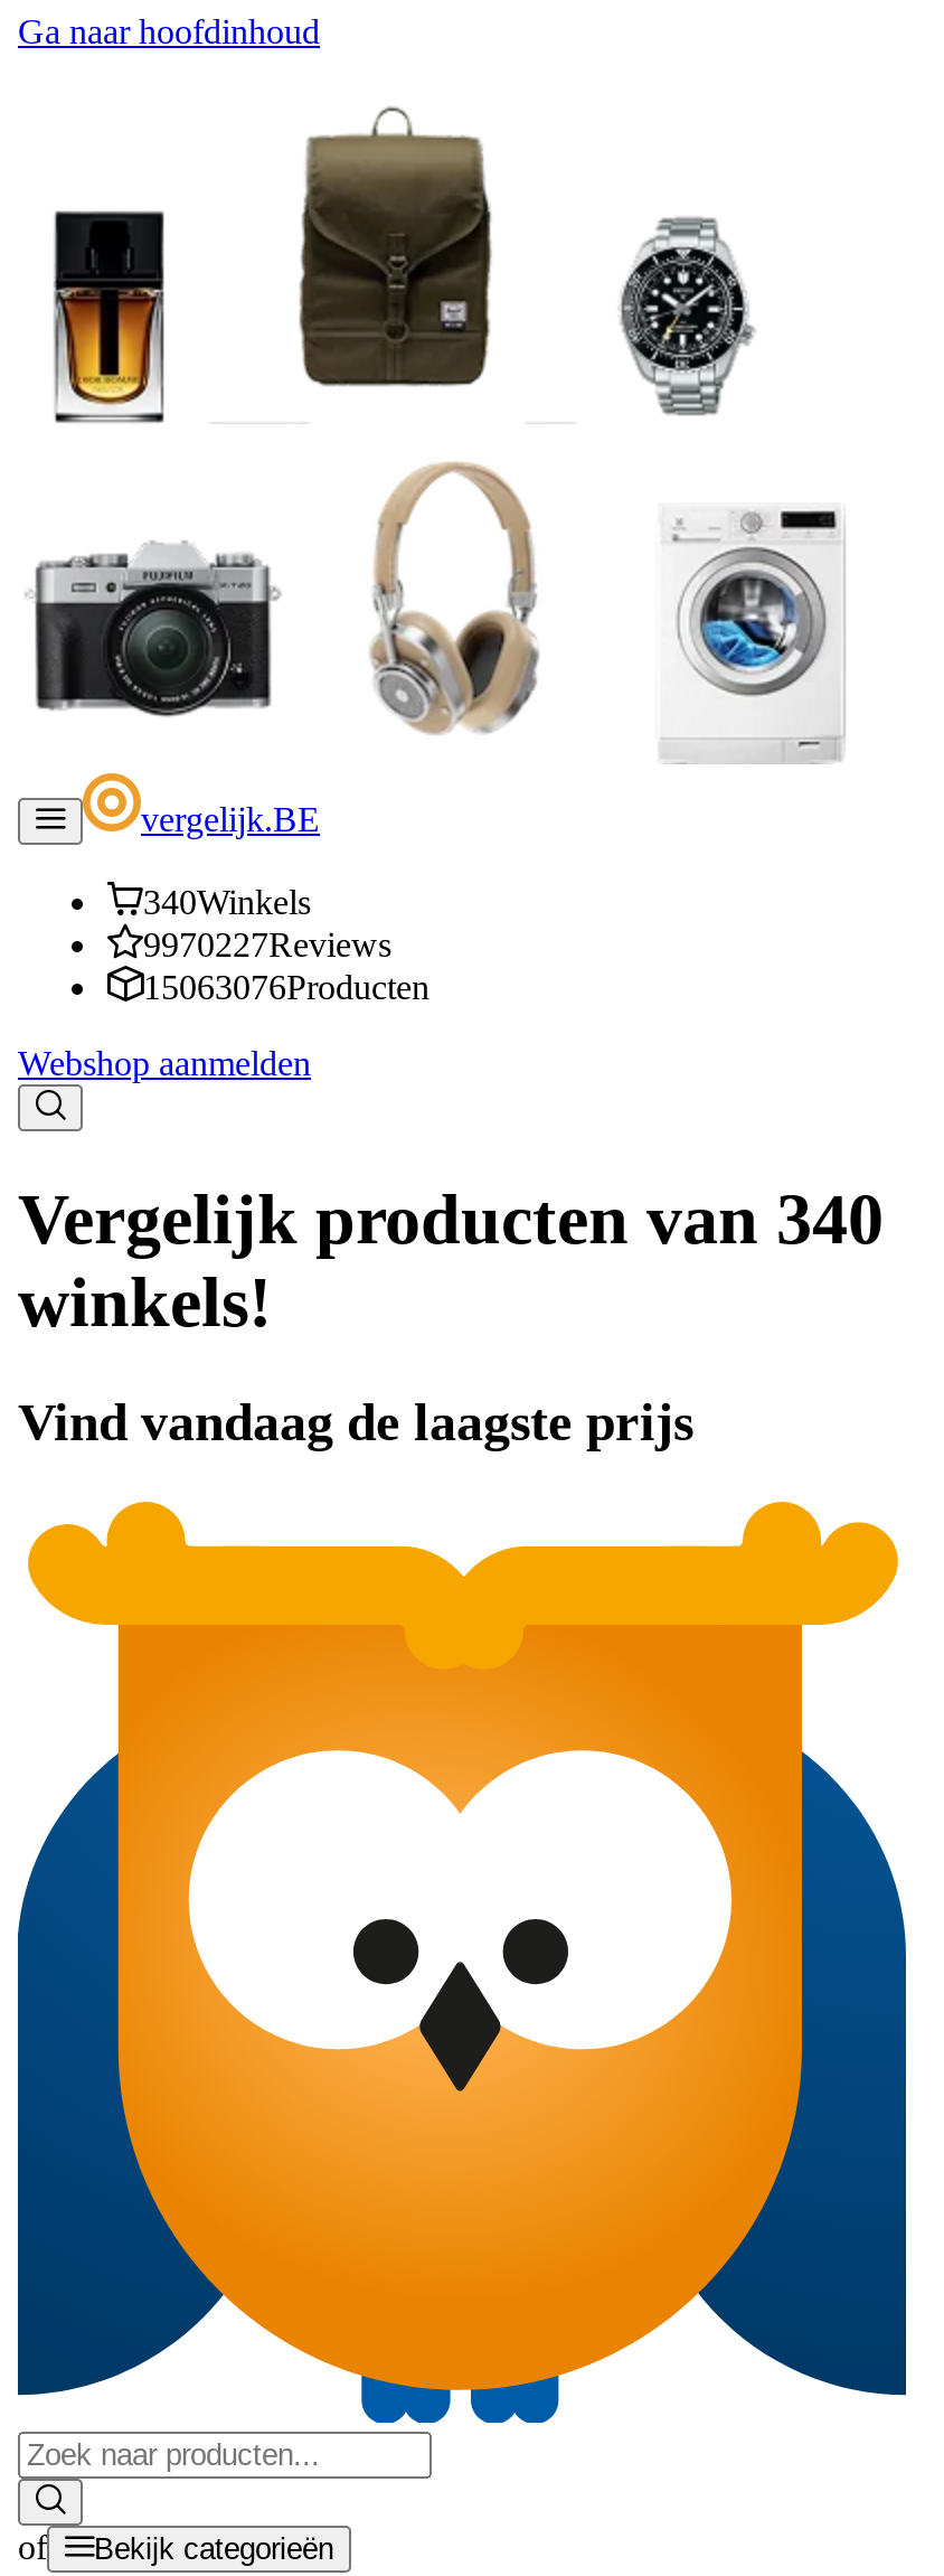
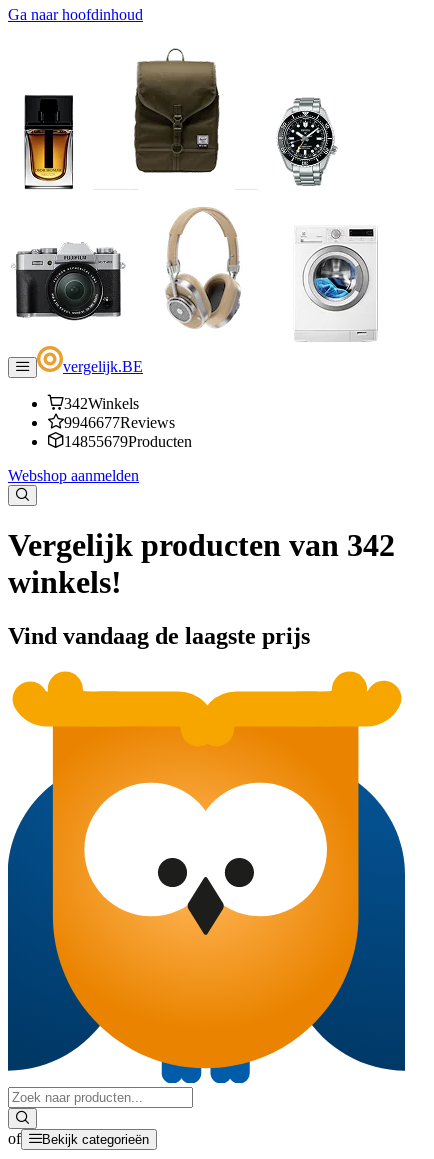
[143,883,311,921] 340Winkels -> [64,395,139,412] 342Winkels
[143,925,391,963] 9970227Reviews -> [64,414,175,431] 9946677Reviews
[143,968,429,1006] 15063076Producten -> [64,433,192,450] 14855679Producten
[18,1179,884,1260] Vergelijk producten van 340 -> [8,527,395,563] Vergelijk producten van 342

